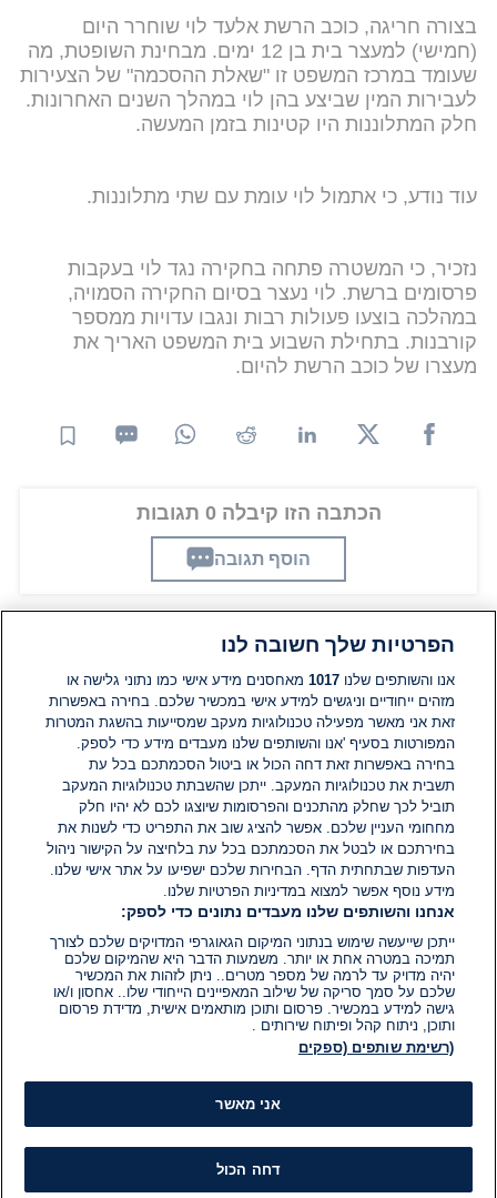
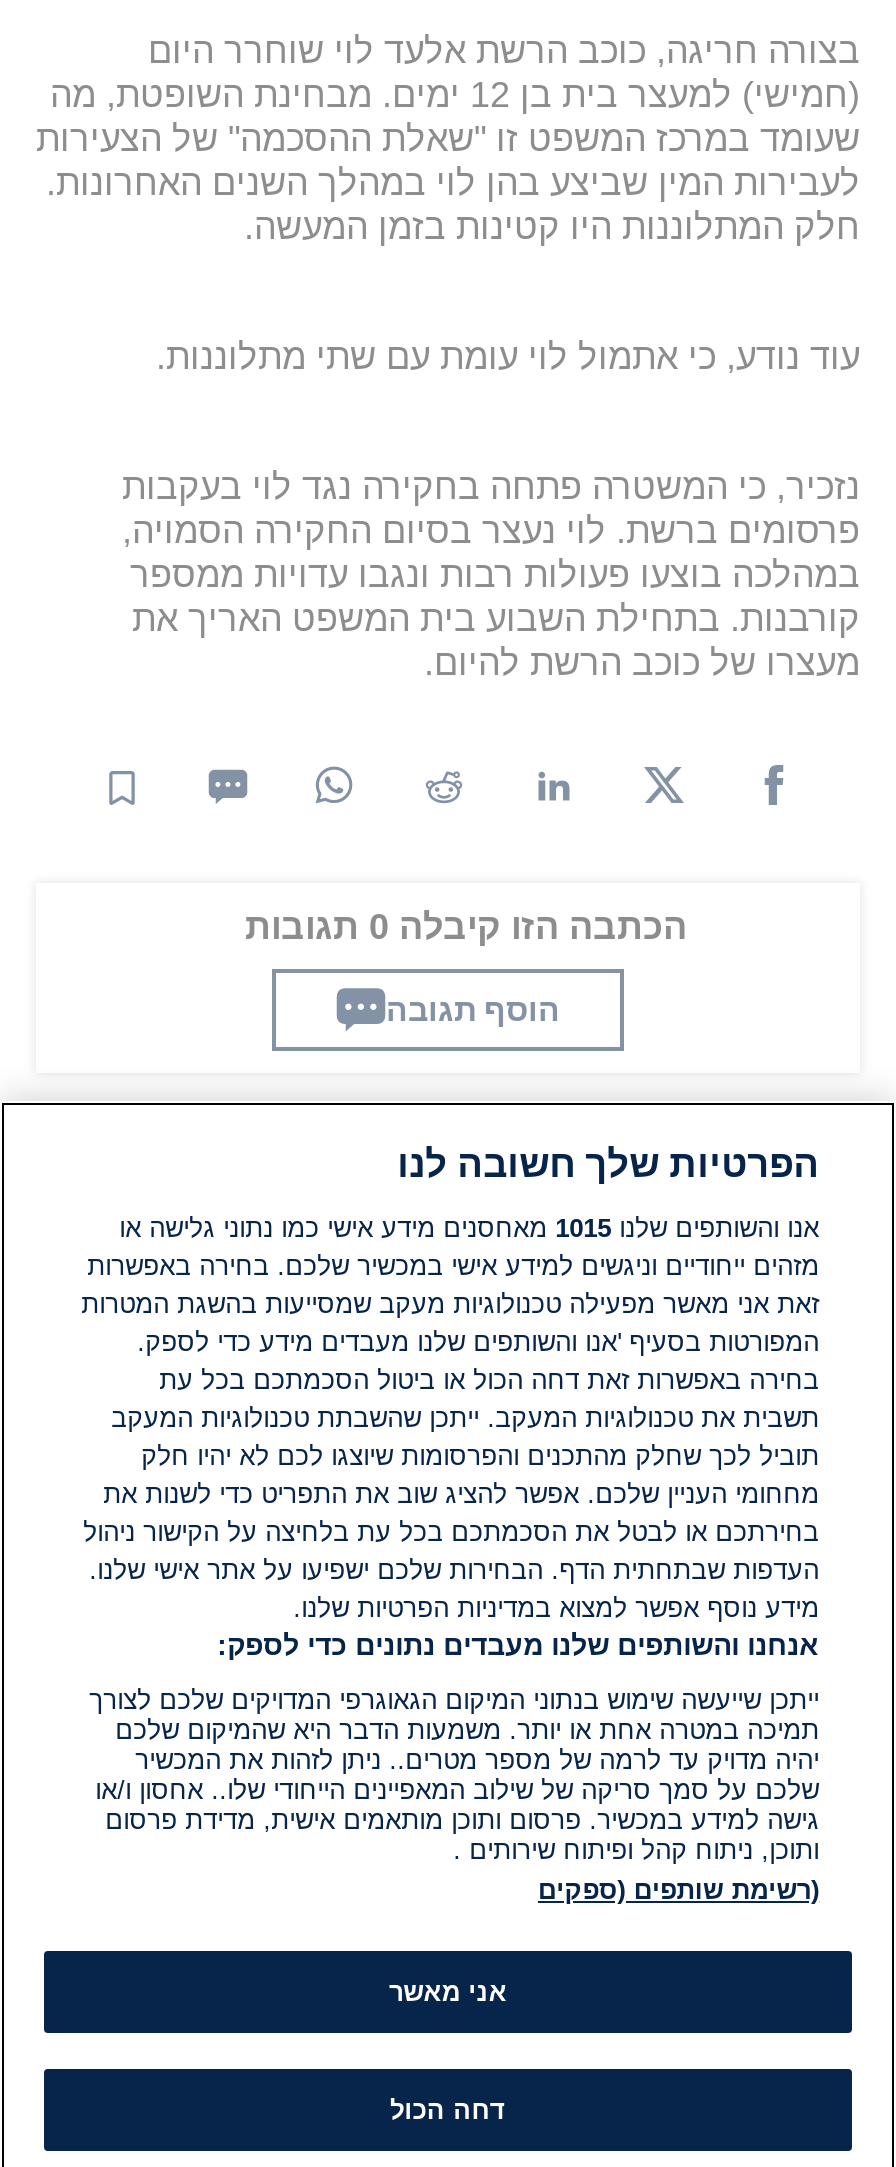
[66,672,454,688] אנו והשותפים שלנו 1017 מאחסנים מידע אישי כמו נתוני גלישה או -> [119,1213,819,1243] אנו והשותפים שלנו 1015 מאחסנים מידע אישי כמו נתוני גלישה או

